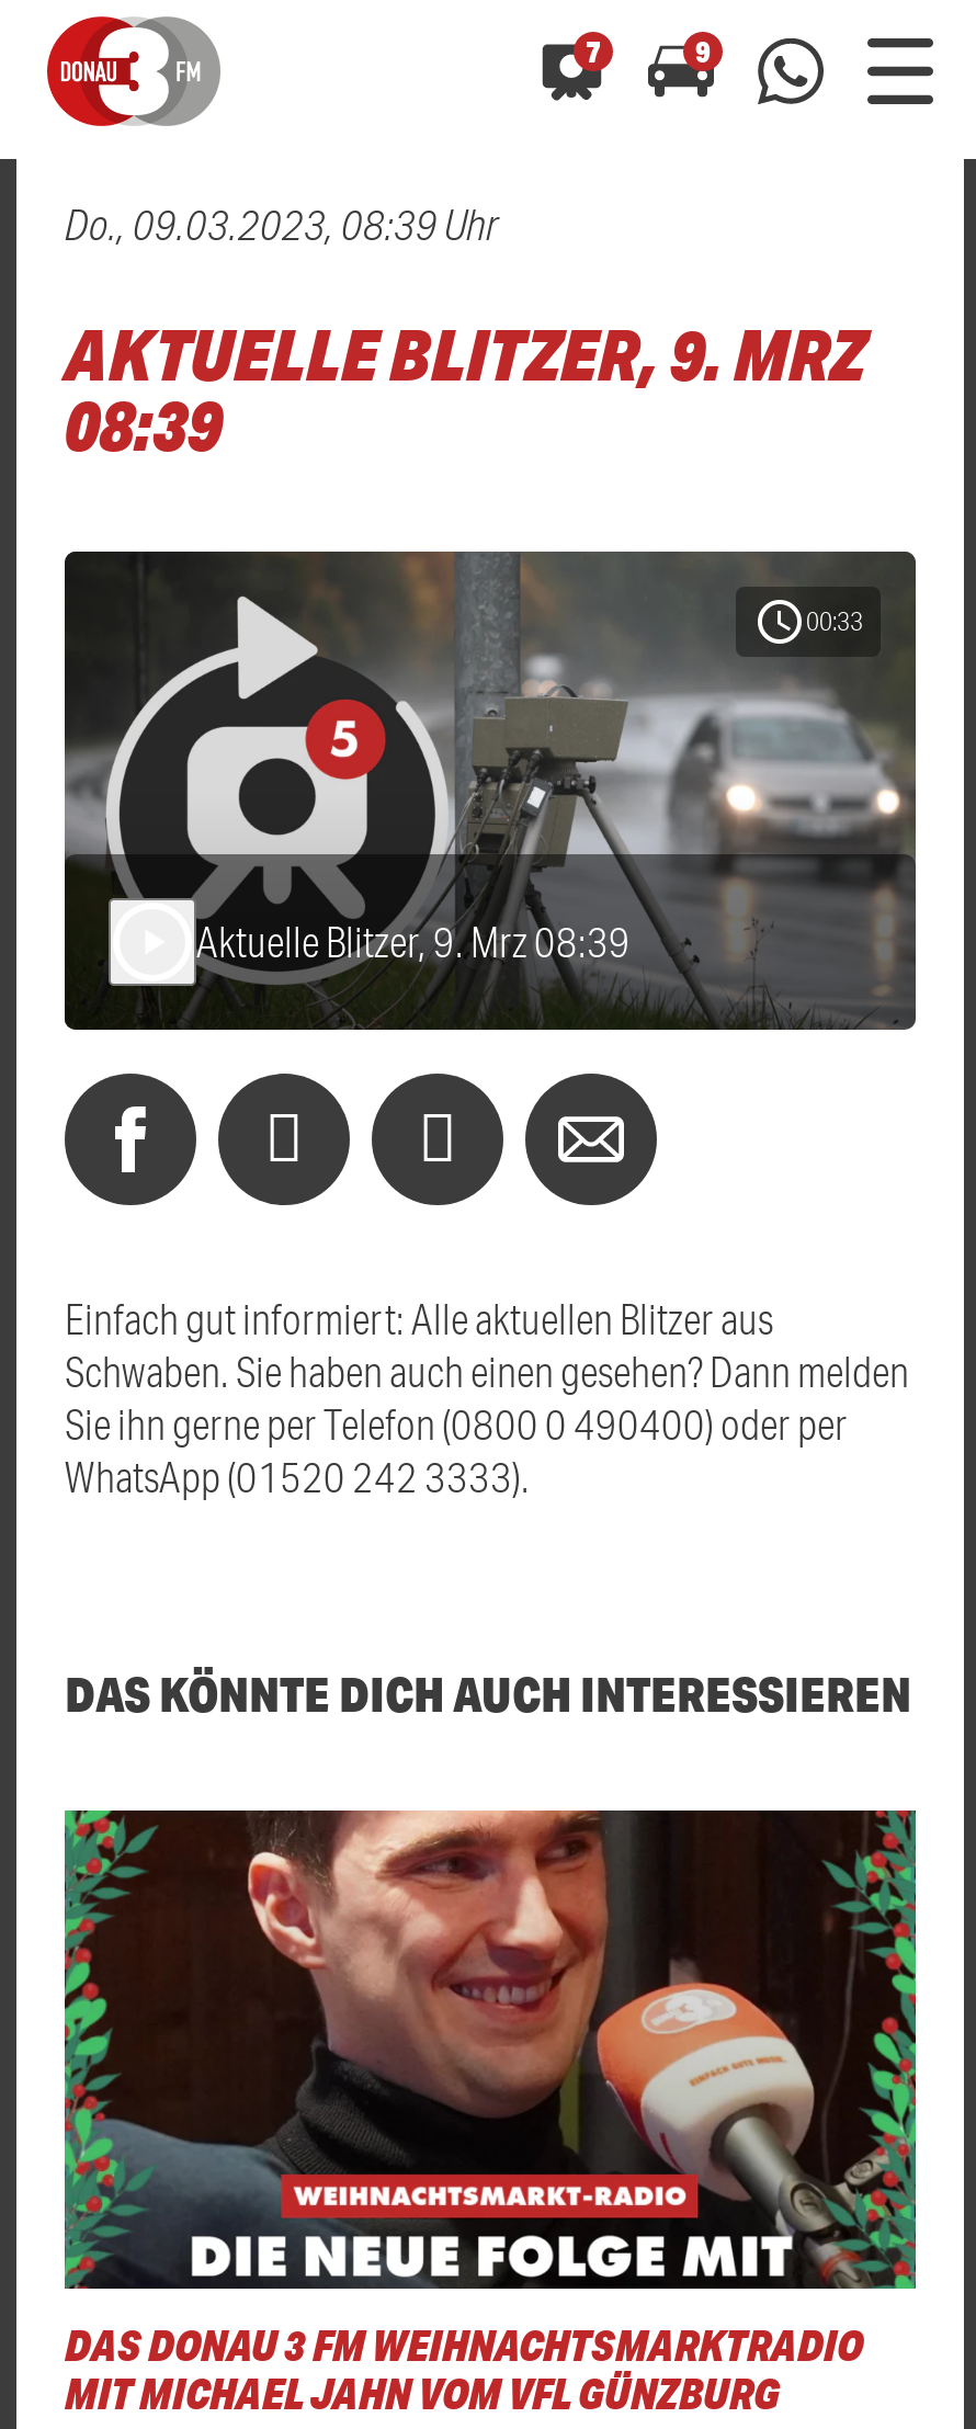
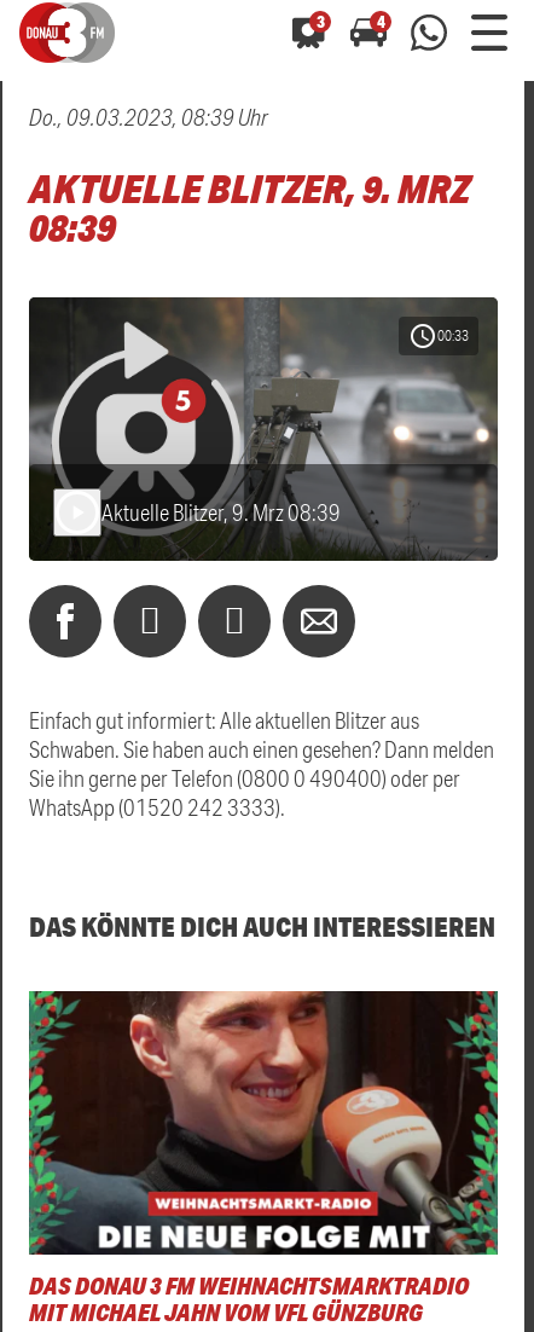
[586,32,601,71] 7 -> [316,11,324,33] 3
[695,32,711,71] 9 -> [376,11,385,33] 4

